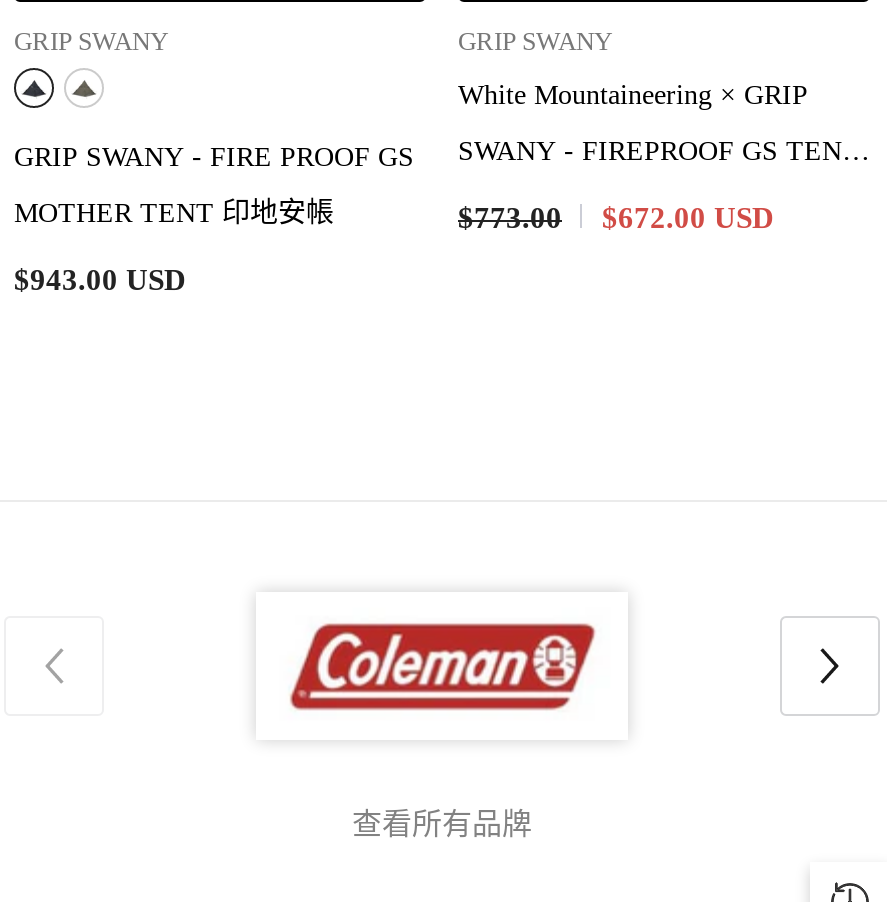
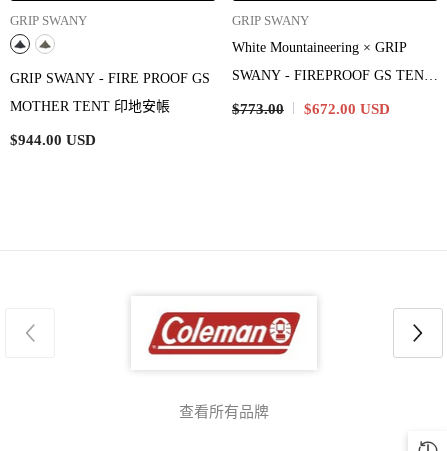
[14,264,186,296] $943.00 USD -> [10,132,96,148] $944.00 USD

